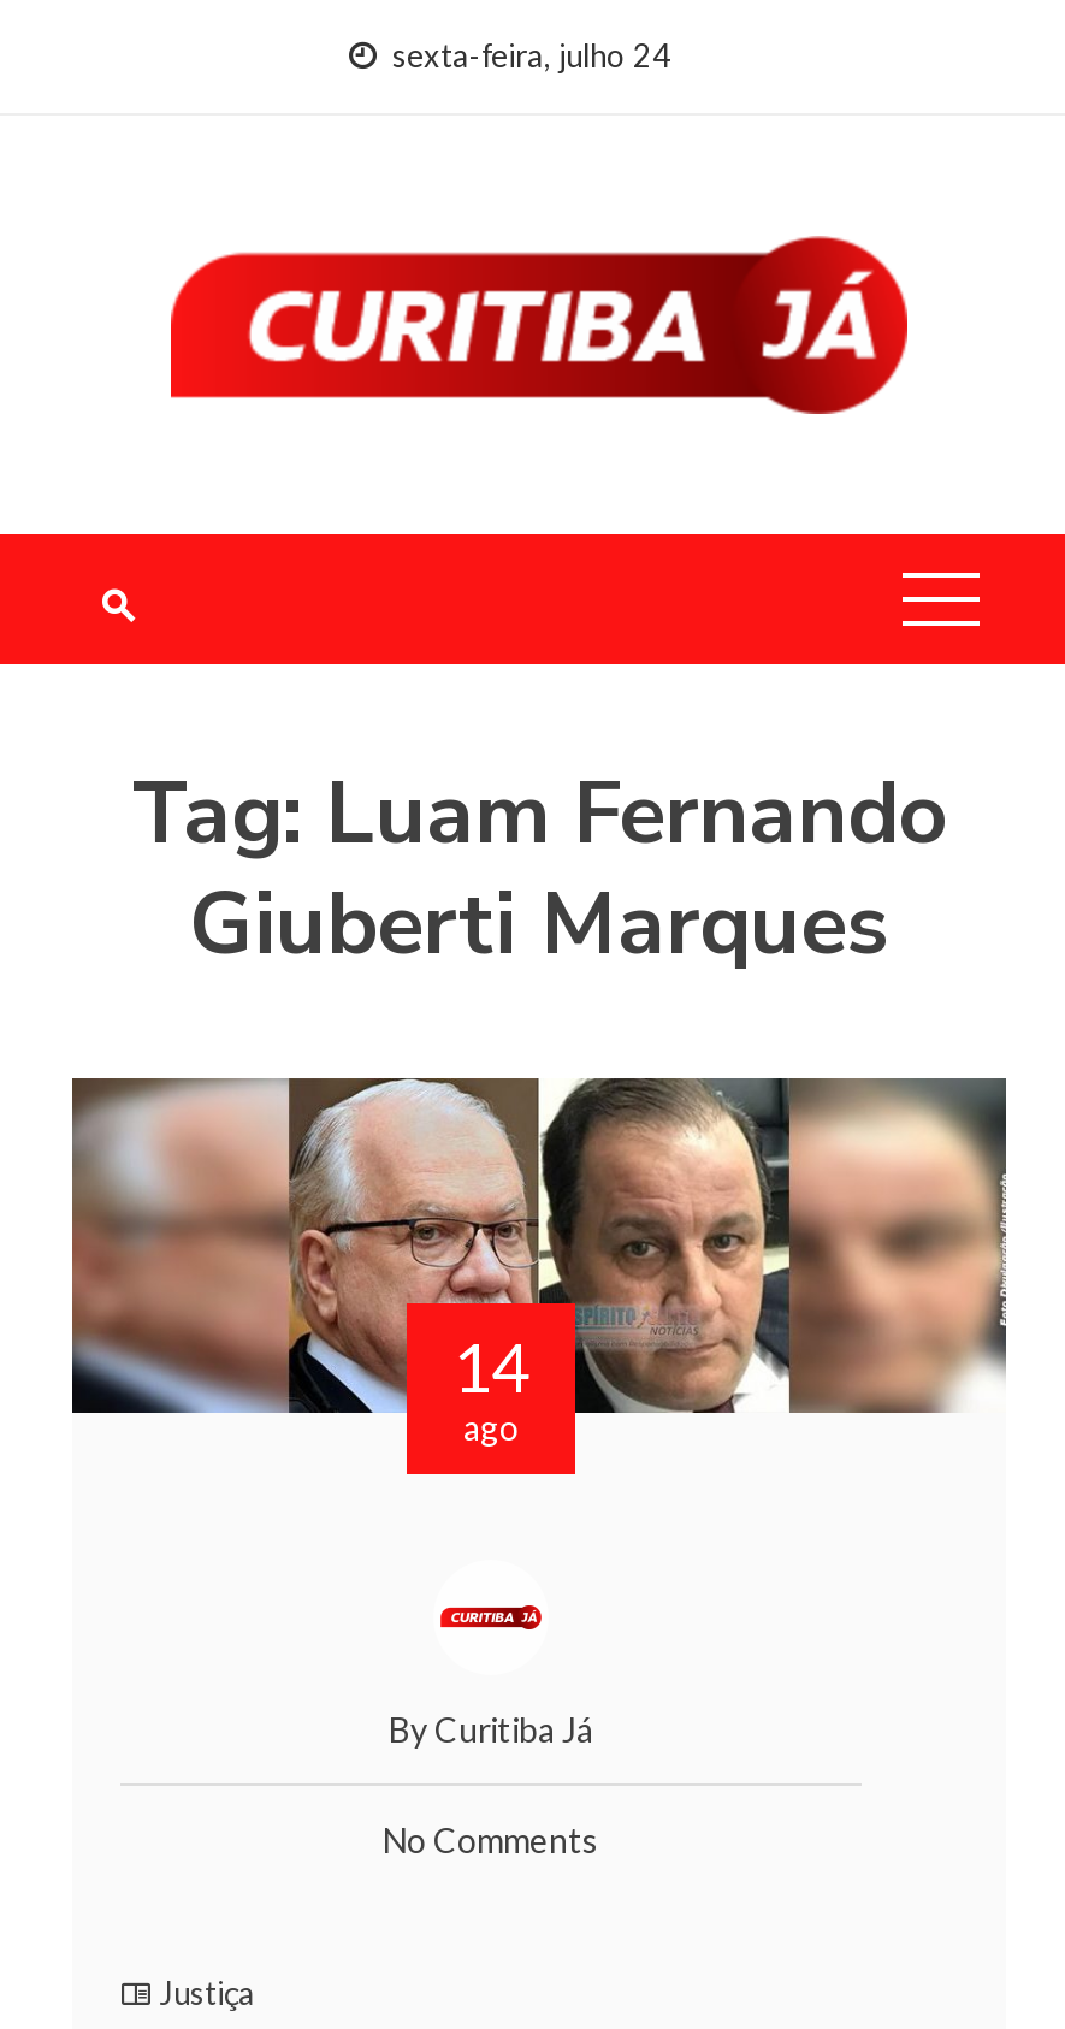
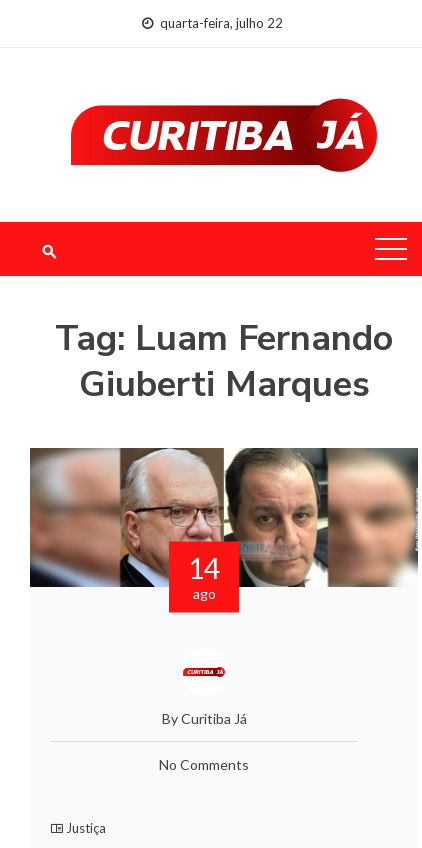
[392,36,671,75] sexta-feira, julho 24 -> [159,15,282,31] quarta-feira, julho 22

